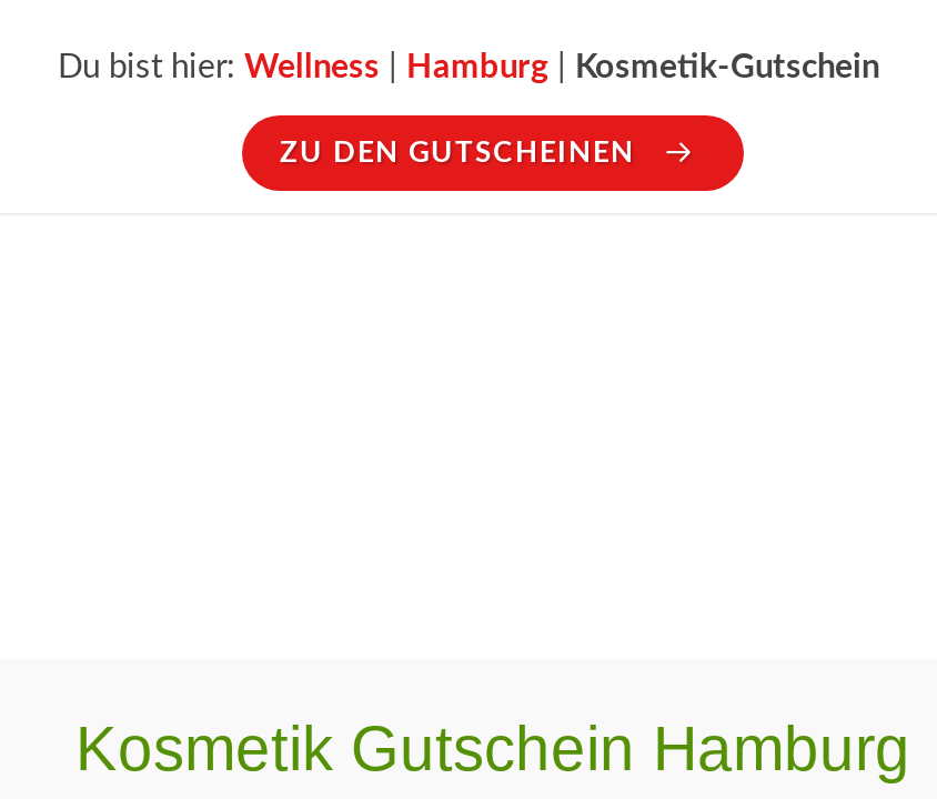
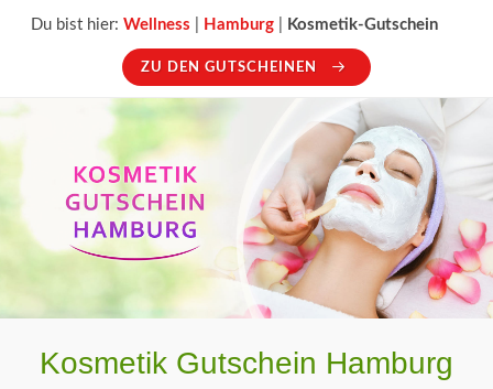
none -> [3,98,490,320] [image]

